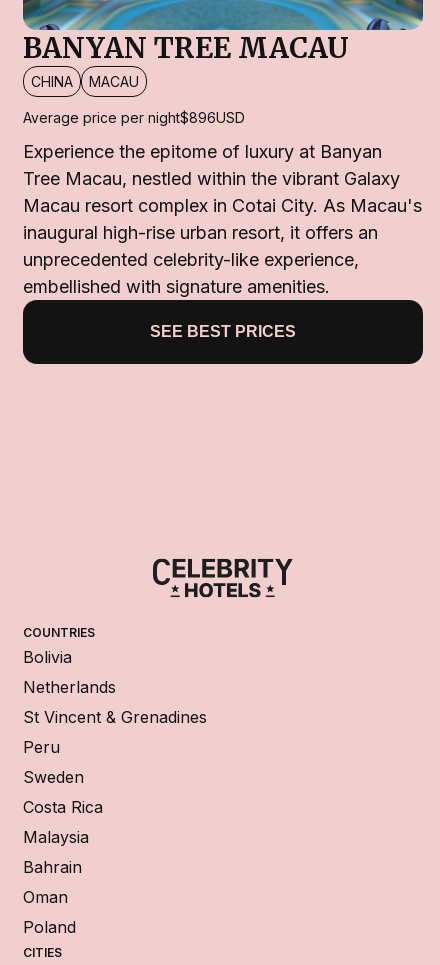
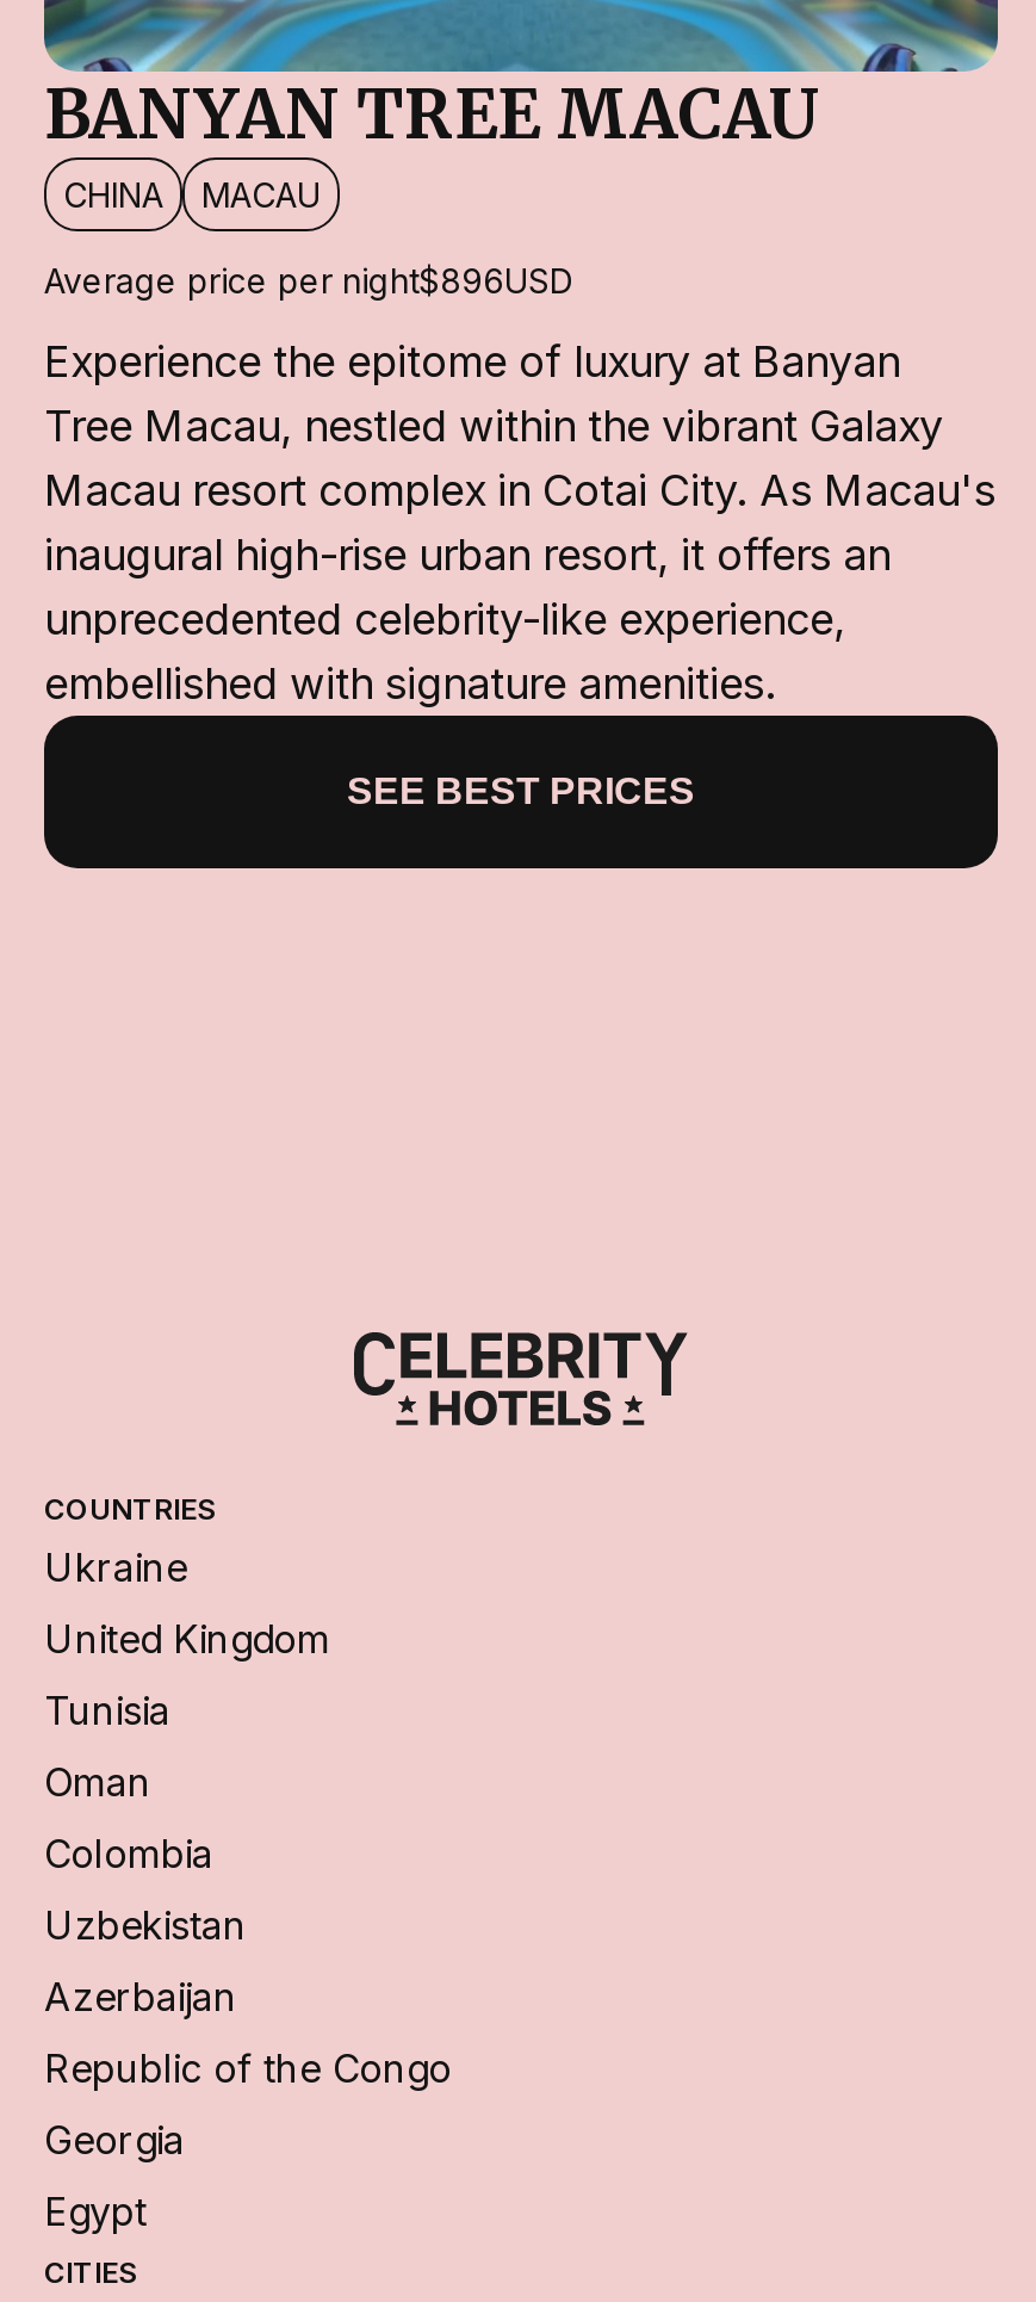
[23,647,207,877] Bolivia | Netherlands | St Vincent & Grenadines | Peru | Sweden | Costa Rica | Malaysia | Bahrain -> [44,1544,330,1734] Ukraine | United Kingdom | Tunisia
moved [23,887,68,907] -> [44,1758,151,1806]: Oman
[23,917,76,937] Poland -> [44,1830,452,2235] Colombia | Uzbekistan | Azerbaijan | Republic of the Congo | Georgia | Egypt

